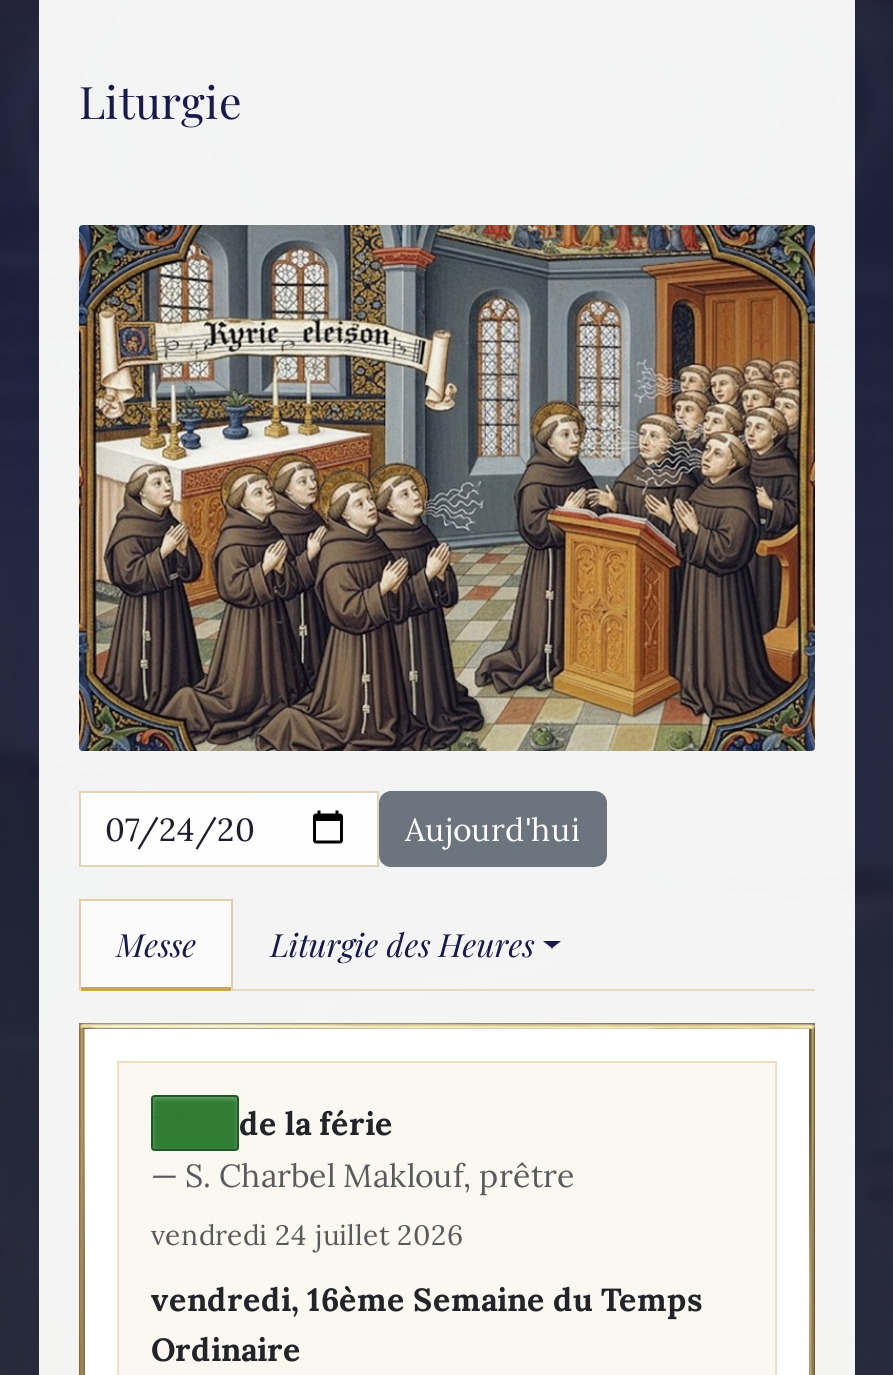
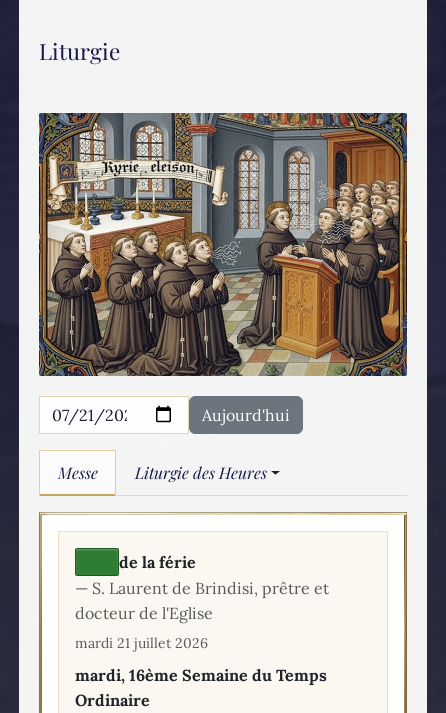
[151,1155,575,1195] — S. Charbel Maklouf, prêtre -> [75,578,329,623] — S. Laurent de Brindisi, prêtre et | docteur de l'Eglise
[151,1217,463,1253] vendredi 24 juillet 2026 -> [75,634,208,652] mardi 21 juillet 2026
[151,1279,703,1319] vendredi, 16ème Semaine du Temps -> [75,665,327,685] mardi, 16ème Semaine du Temps

